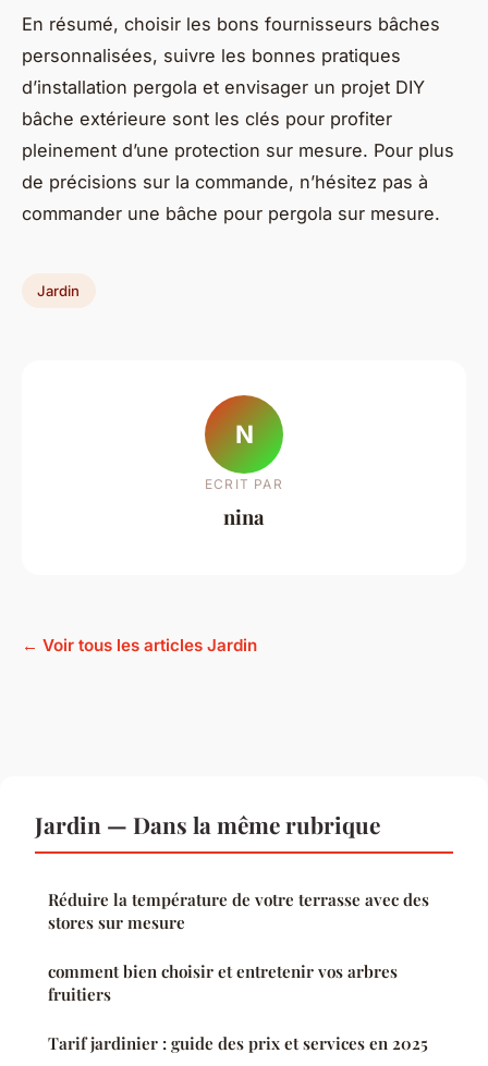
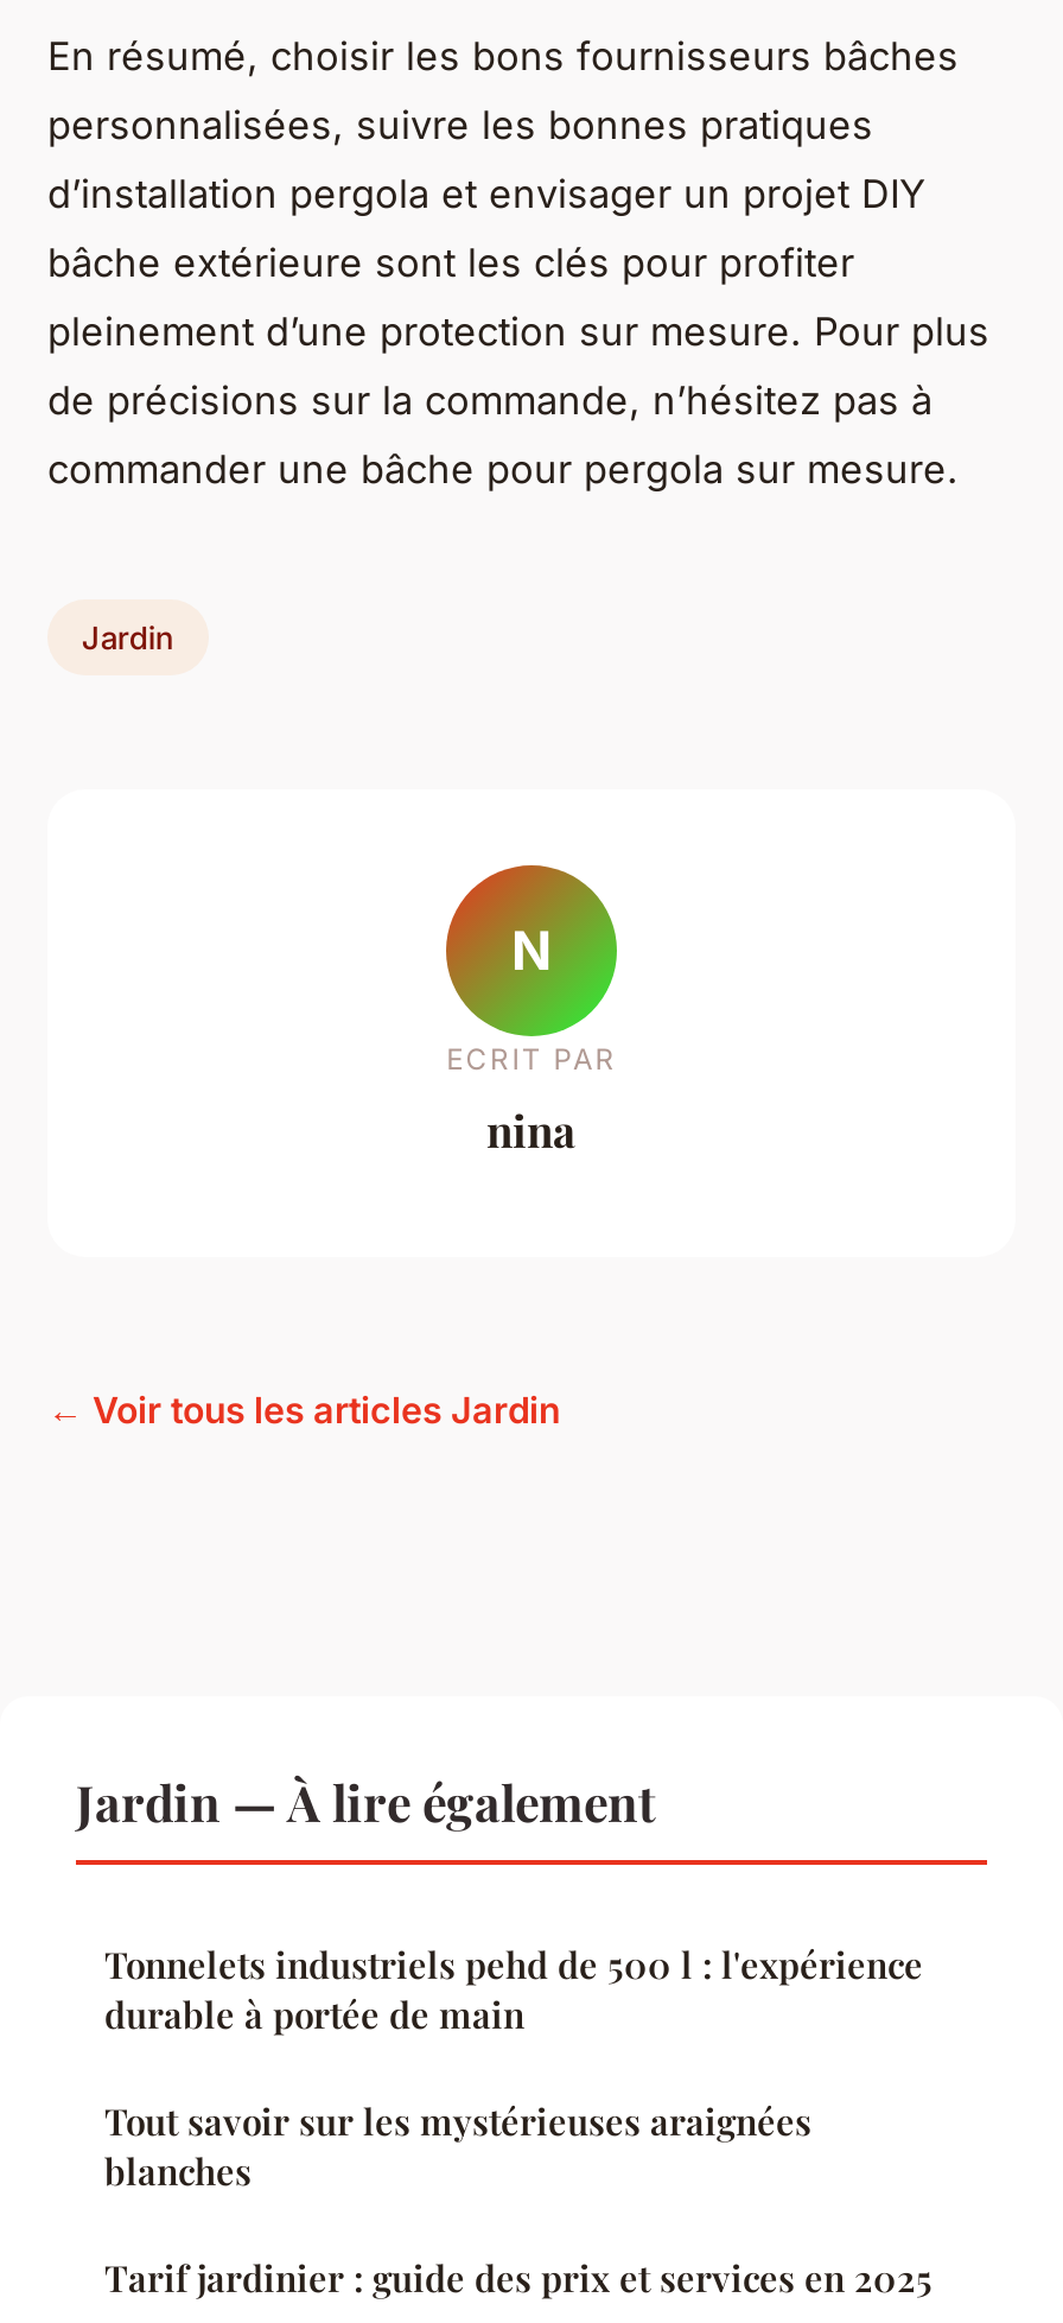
[35,809,380,840] Jardin — Dans la même rubrique -> [76,1767,655,1834] Jardin — À lire également
[48,889,429,933] Réduire la température de votre terrasse avec des | stores sur mesure -> [104,1941,923,2038] Tonnelets industriels pehd de 500 l : l'expérience | durable à portée de main
[48,960,398,1005] comment bien choisir et entretenir vos arbres | fruitiers -> [104,2097,811,2195] Tout savoir sur les mystérieuses araignées | blanches

